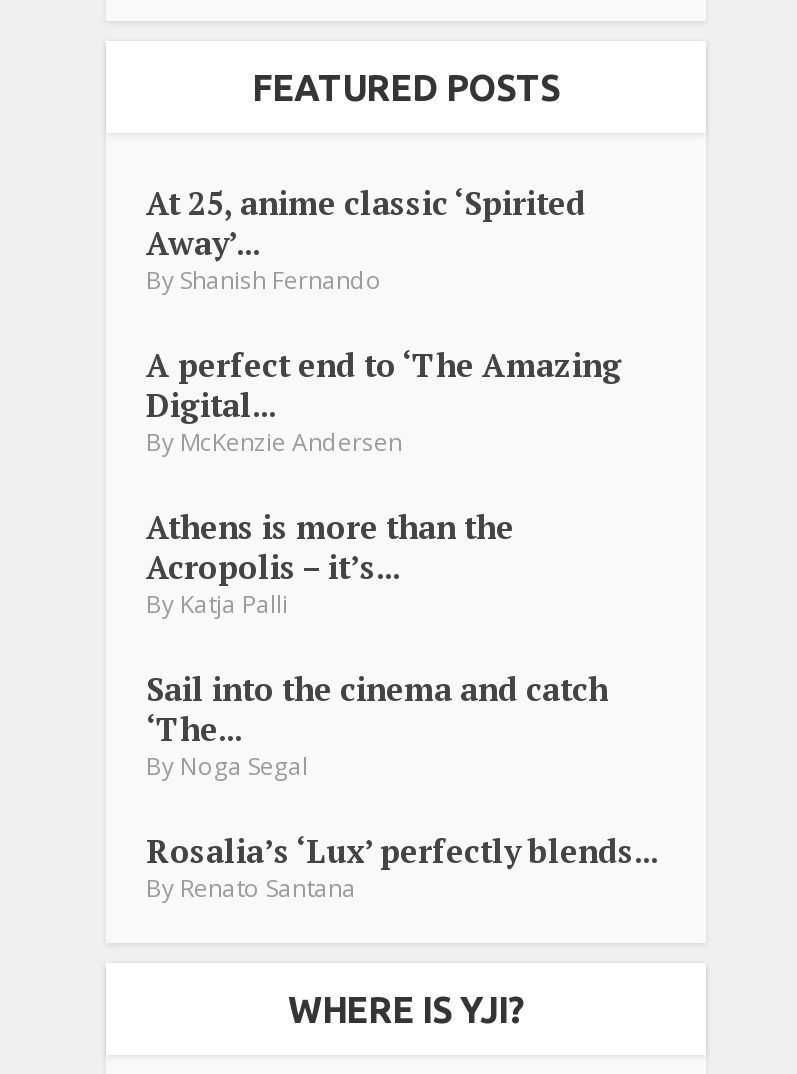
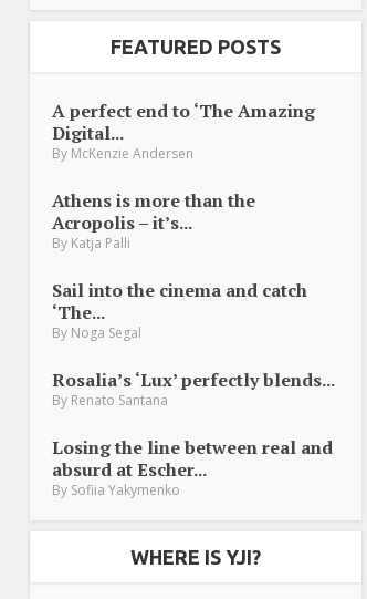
[146,180,586,296] At 25, anime classic ‘Spirited | Away’... | By Shanish Fernando -> none
moved [146,342,658,904] -> [52,98,335,409]: A perfect end to ‘The Amazing | Digital... | By McKenzie Andersen | ... | Rosalia’s ‘Lux’ perfectly blends... | By Renato Santana
none -> [52,435,333,499] Losing the line between real and | absurd at Escher... | By Sofiia Yakymenko

